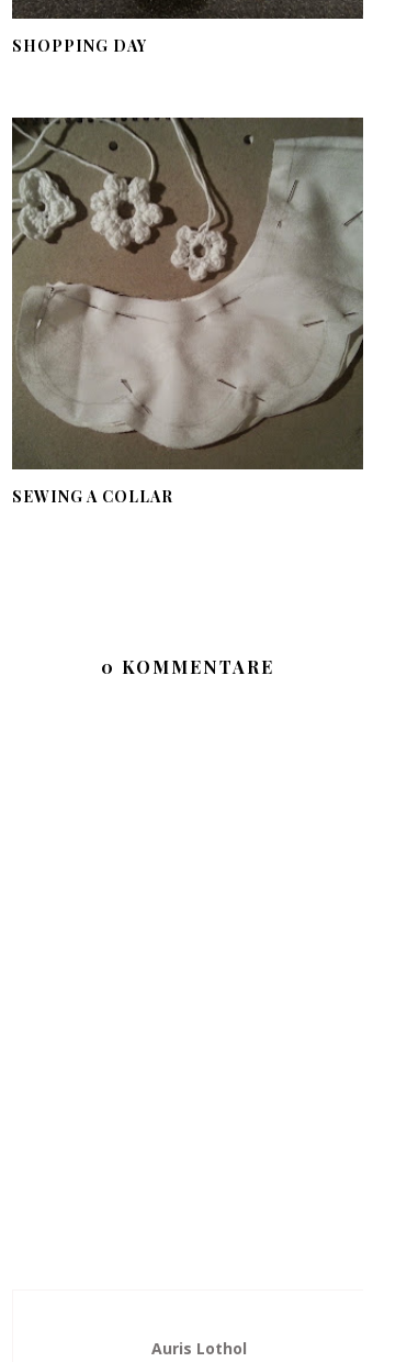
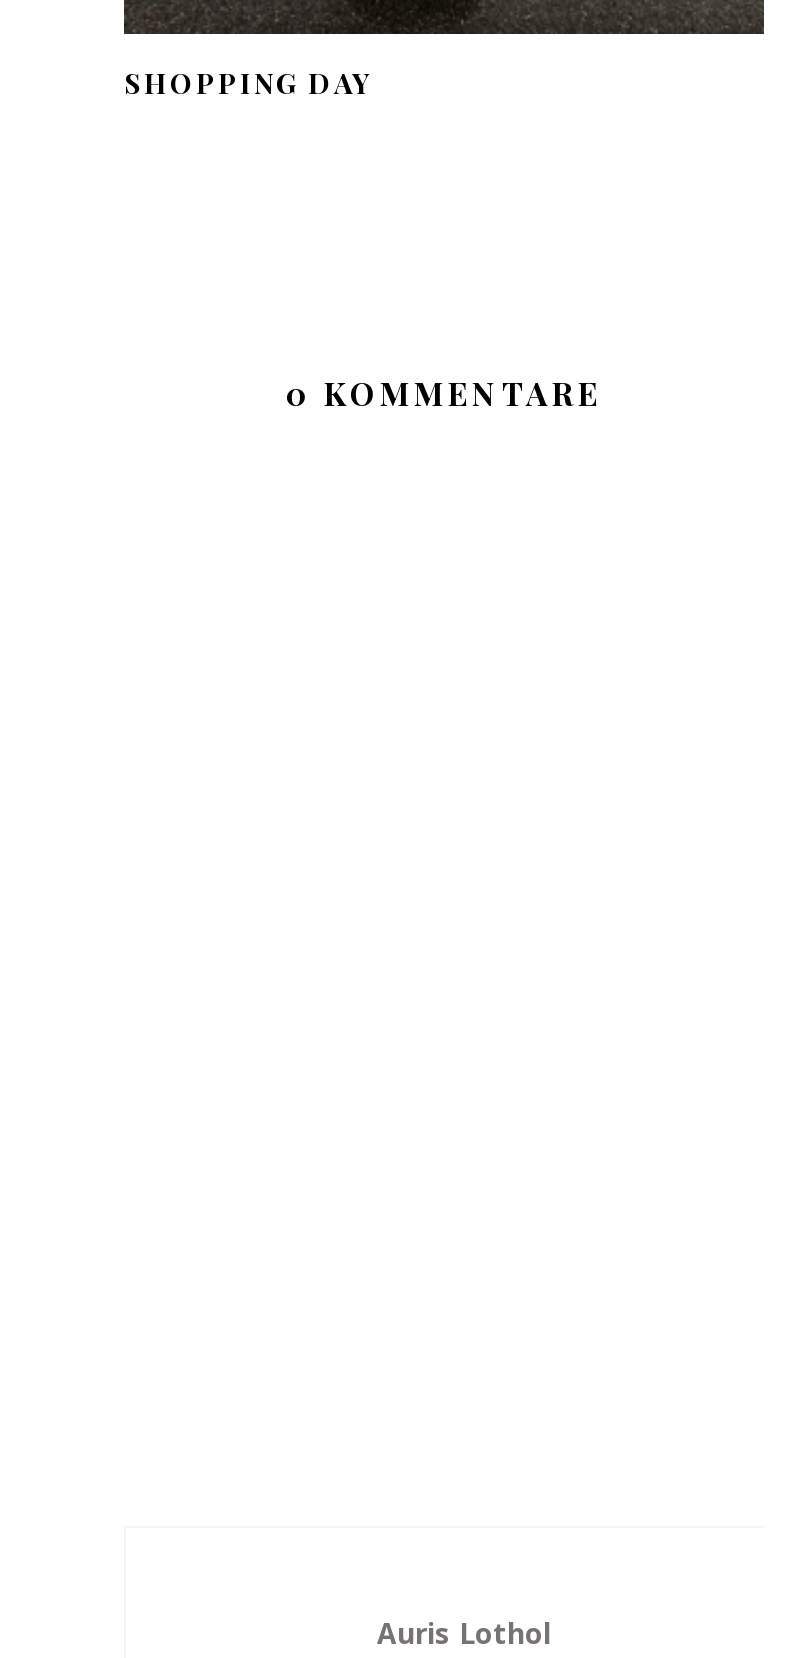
[11,117,363,507] [image] | SEWING A COLLAR -> none

